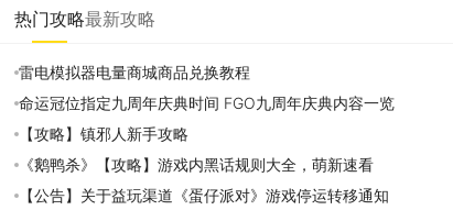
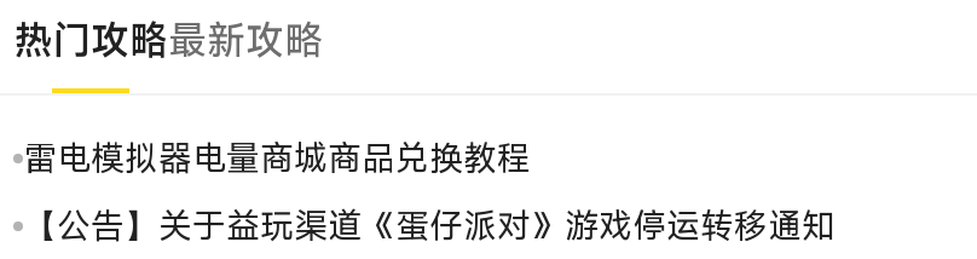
[19,93,395,174] 命运冠位指定九周年庆典时间 FGO九周年庆典内容一览 | 【攻略】镇邪人新手攻略 | 《鹅鸭杀》【攻略】游戏内黑话规则大全，萌新速看 -> none

